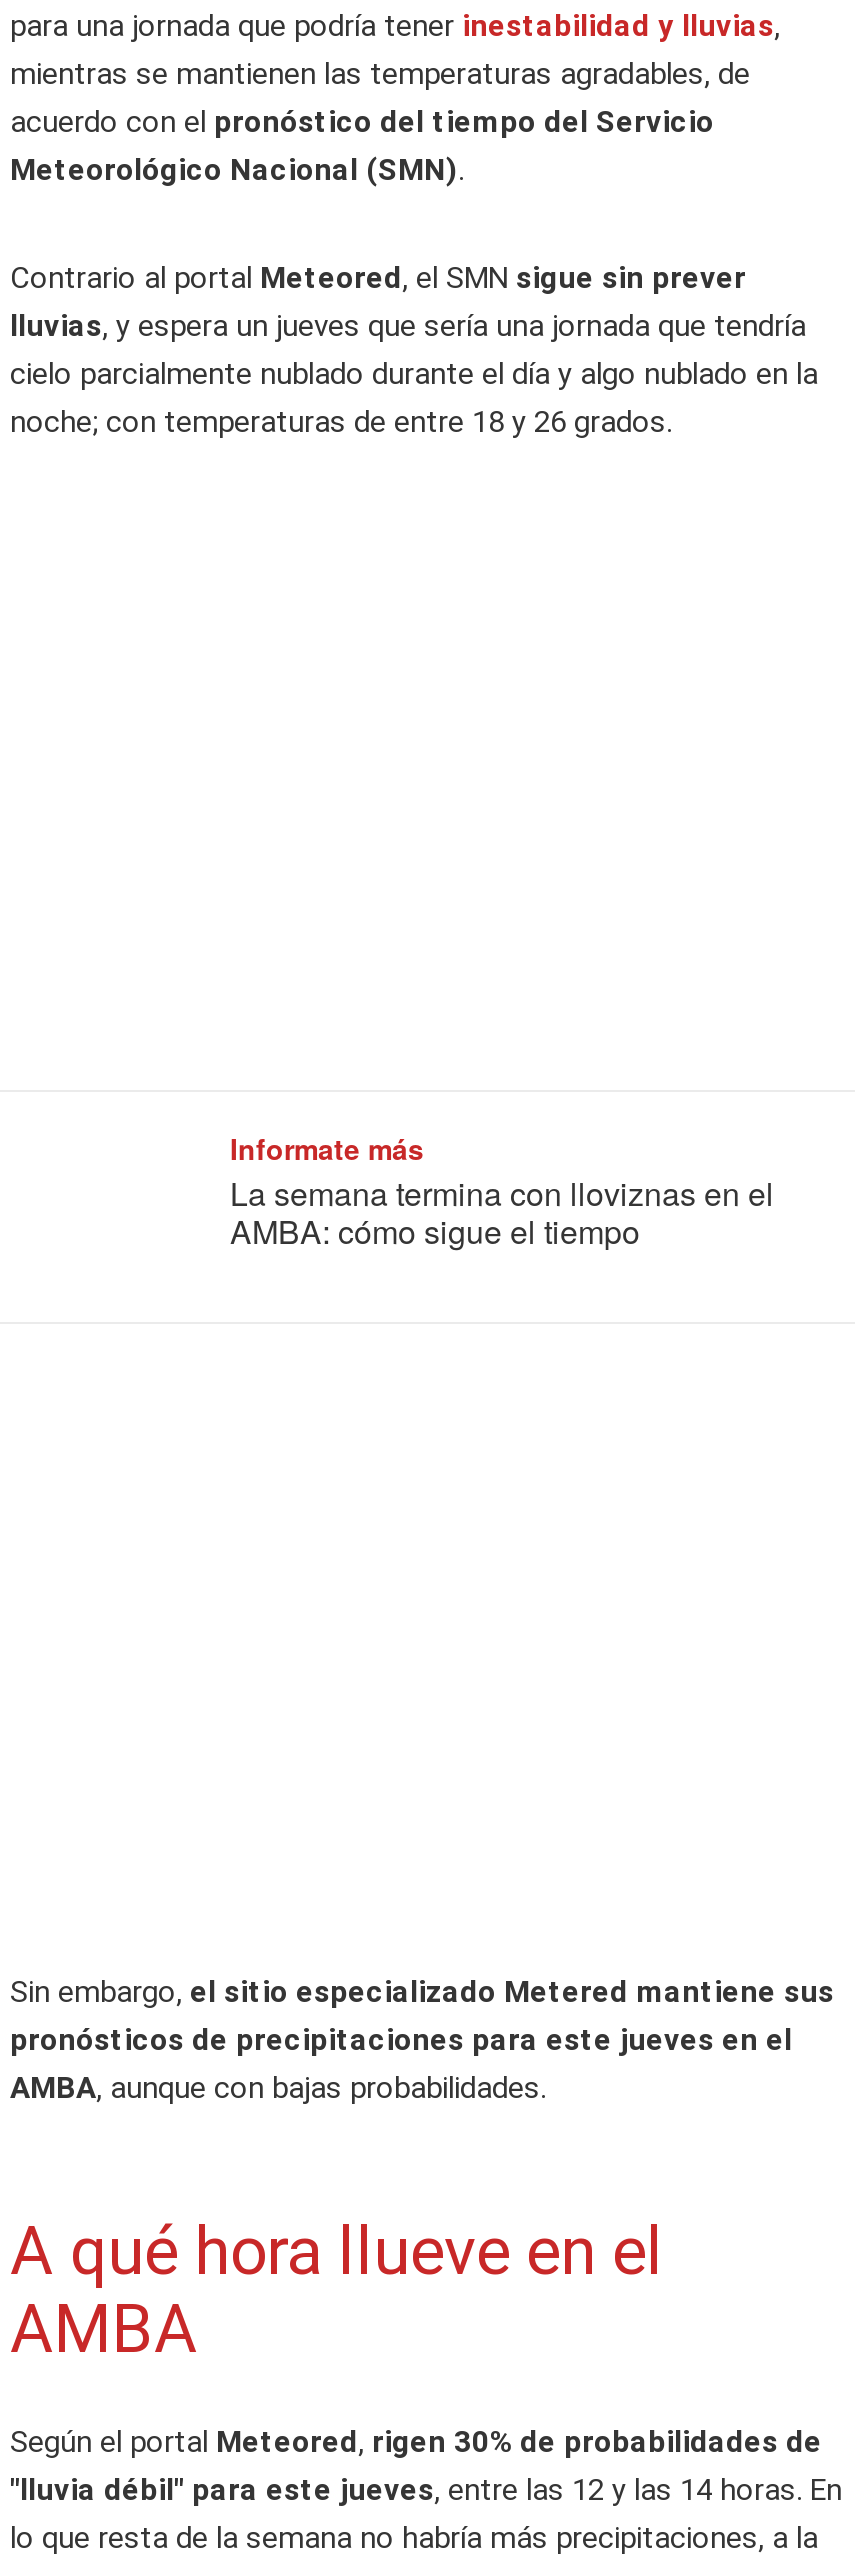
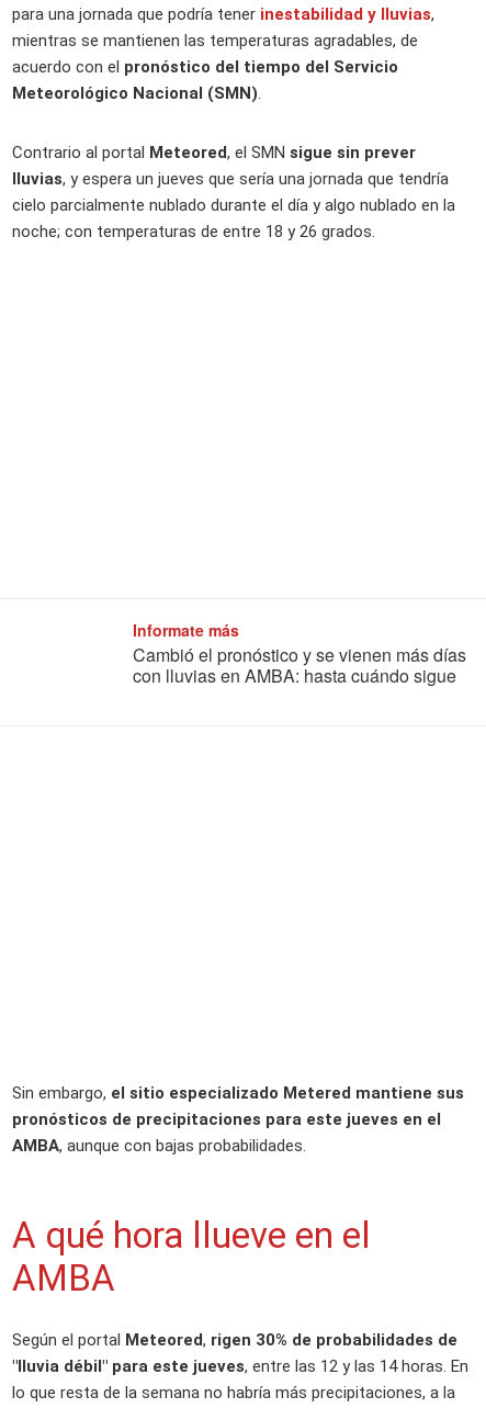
[230,1170,774,1254] La semana termina con lloviznas en el | AMBA: cómo sigue el tiempo -> [133,642,466,688] Cambió el pronóstico y se vienen más días | con lluvias en AMBA: hasta cuándo sigue

